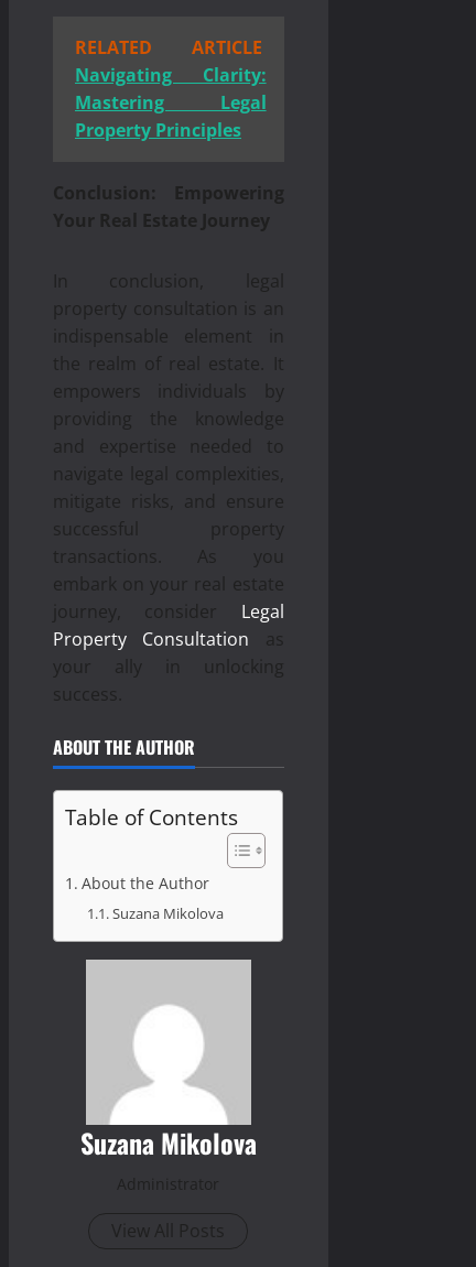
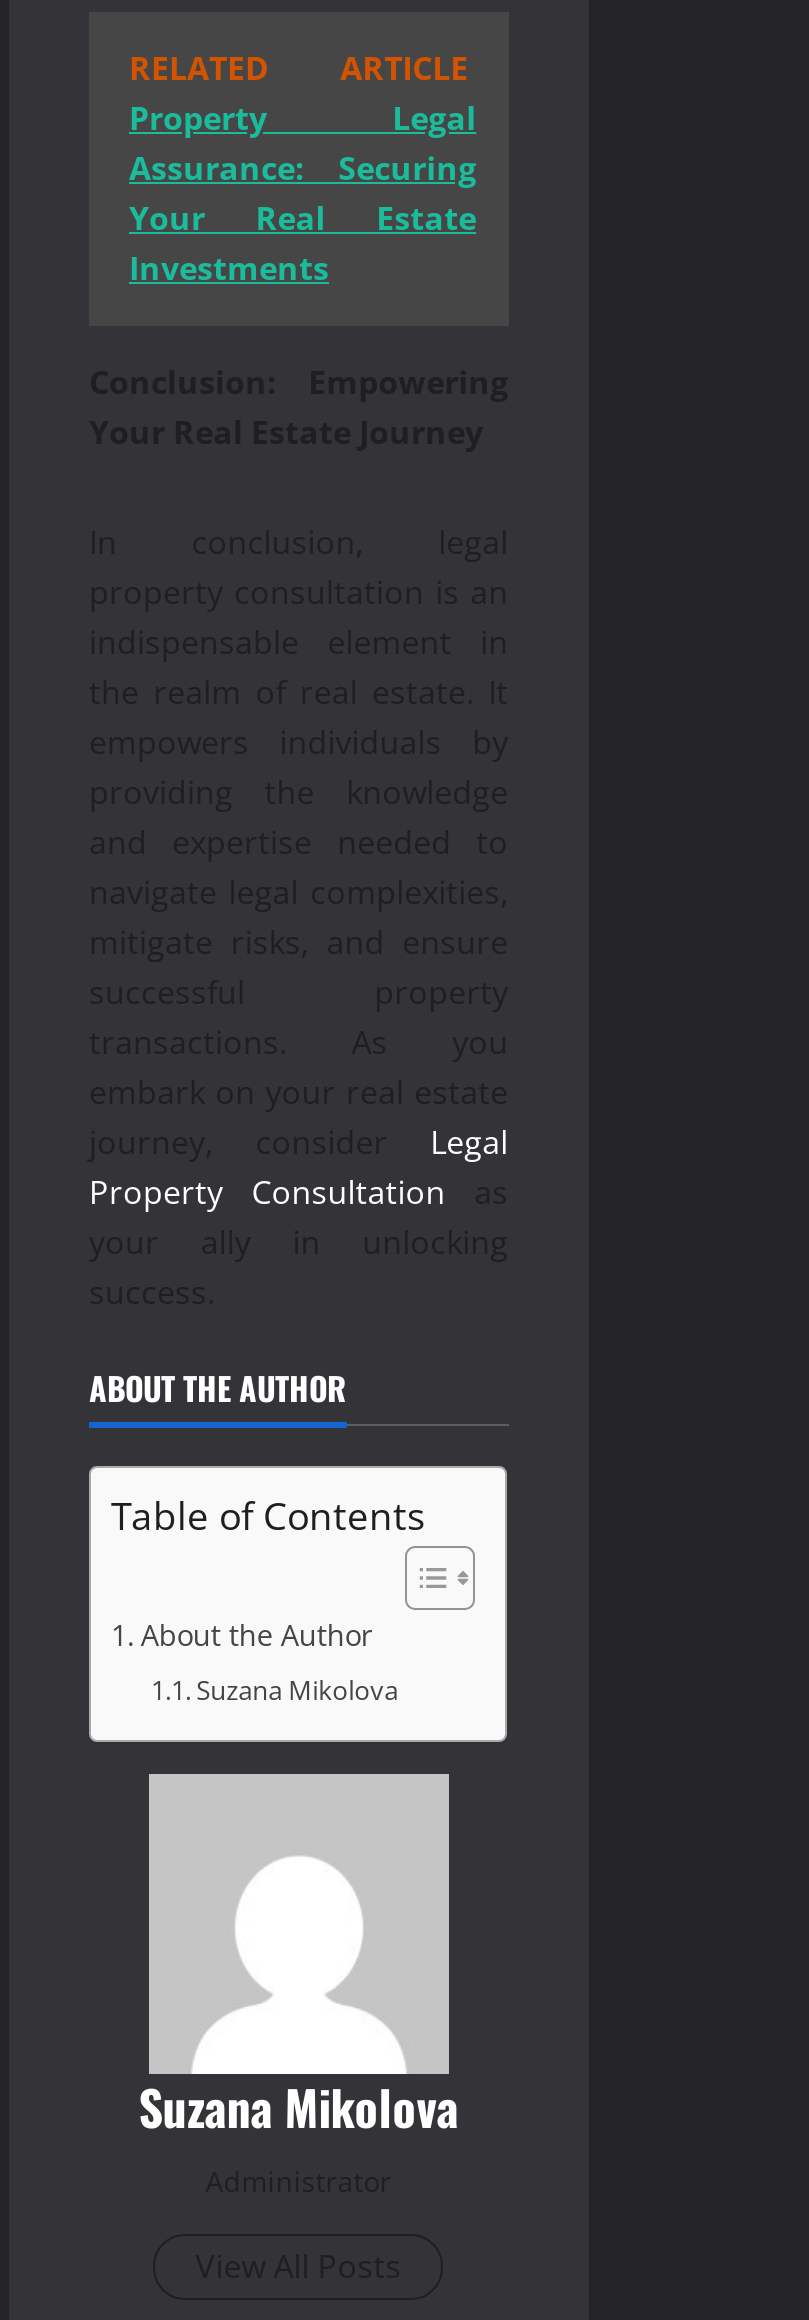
[75,63,266,142] Navigating Clarity: | Mastering Legal | Property Principles -> [129,97,476,291] Property Legal | Assurance: Securing | Your Real Estate | Investments

